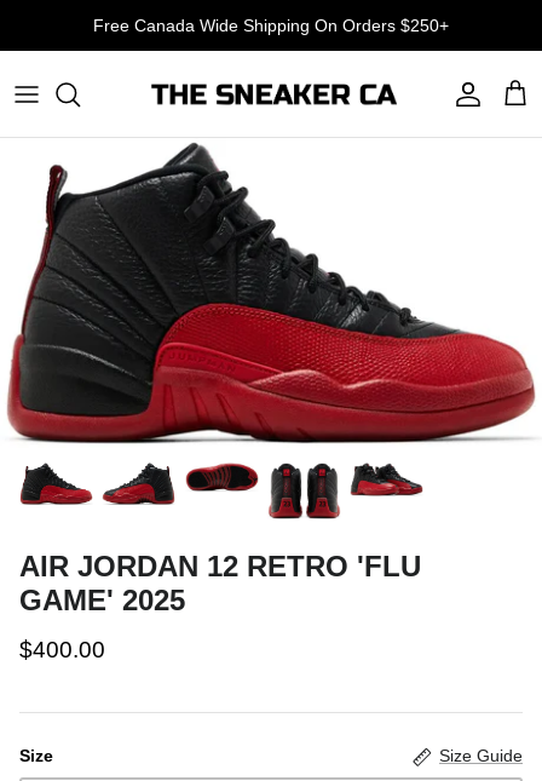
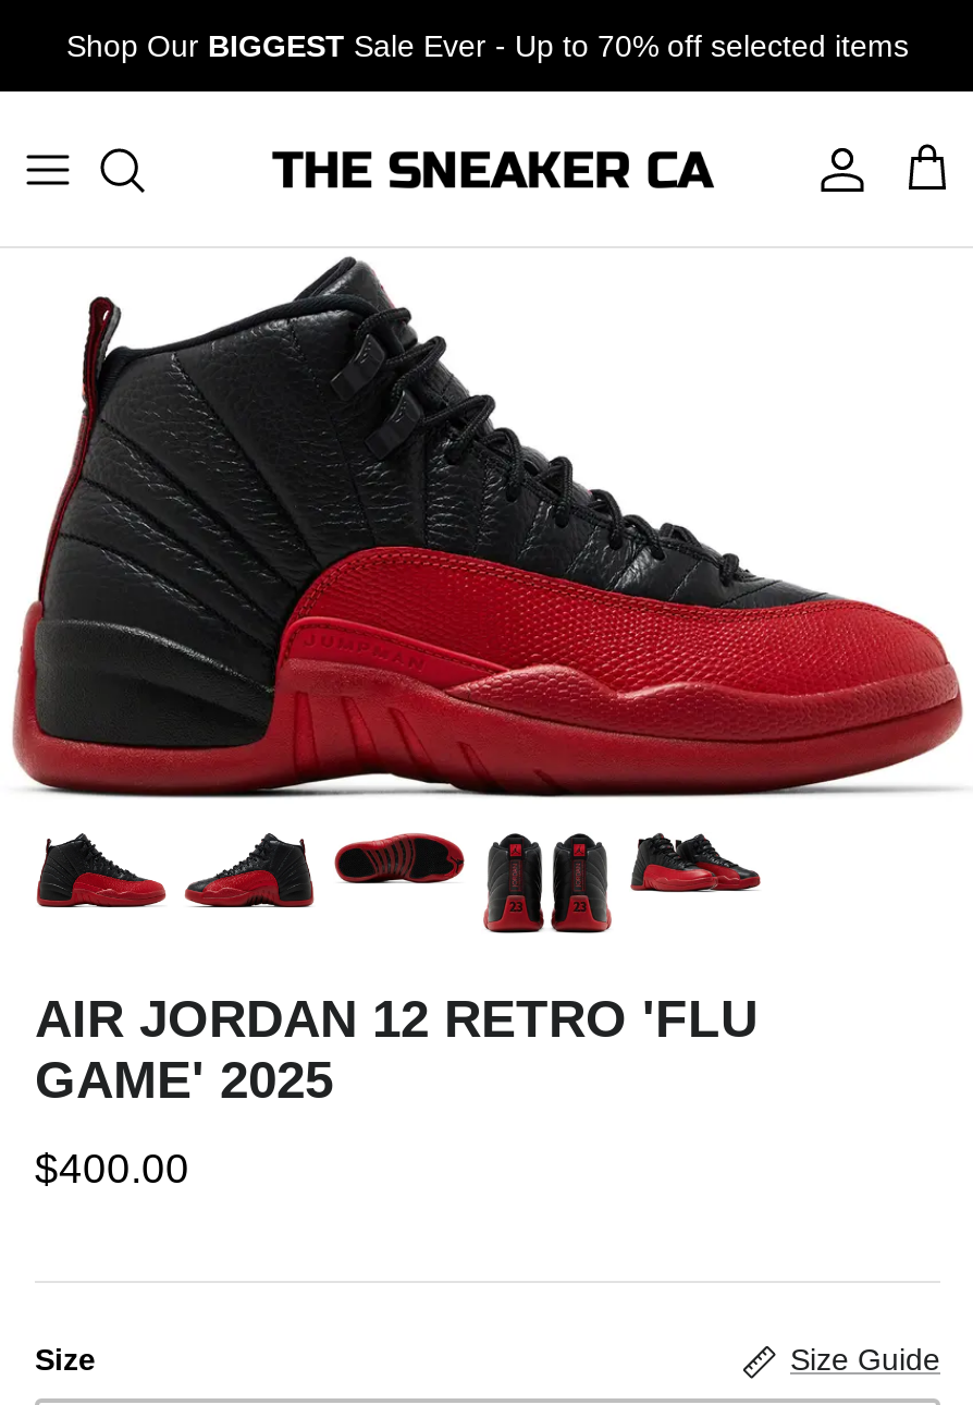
[93,16,449,35] Free Canada Wide Shipping On Orders $250+ -> [66,28,909,63] Shop Our BIGGEST Sale Ever - Up to 70% off selected items

